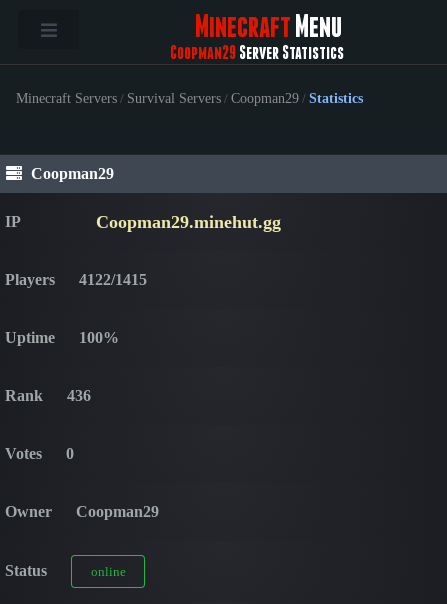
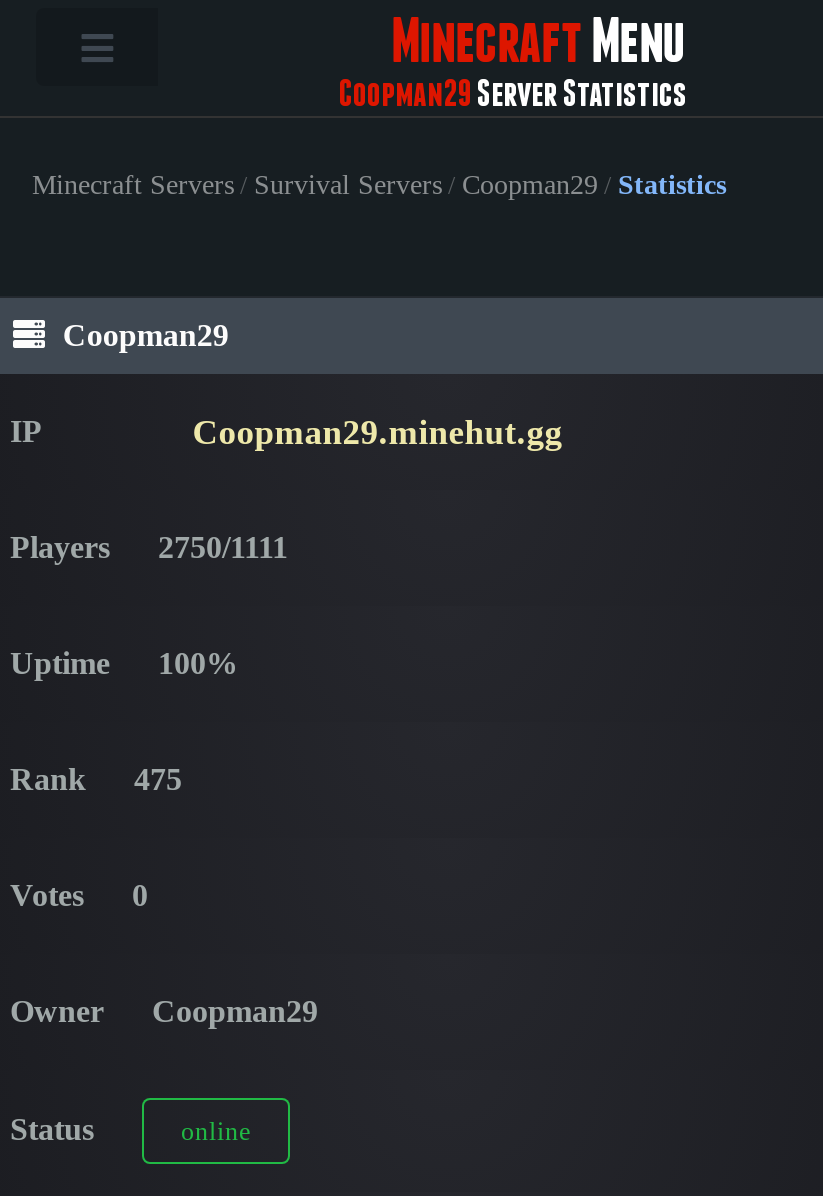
[5,271,147,288] Players 4122/1415 -> [10,529,288,563] Players 2750/1111
[5,387,91,404] Rank 436 -> [10,761,182,795] Rank 475

